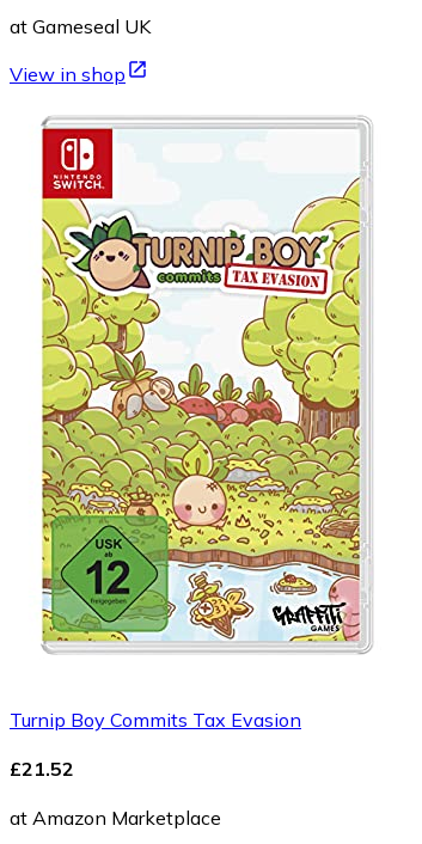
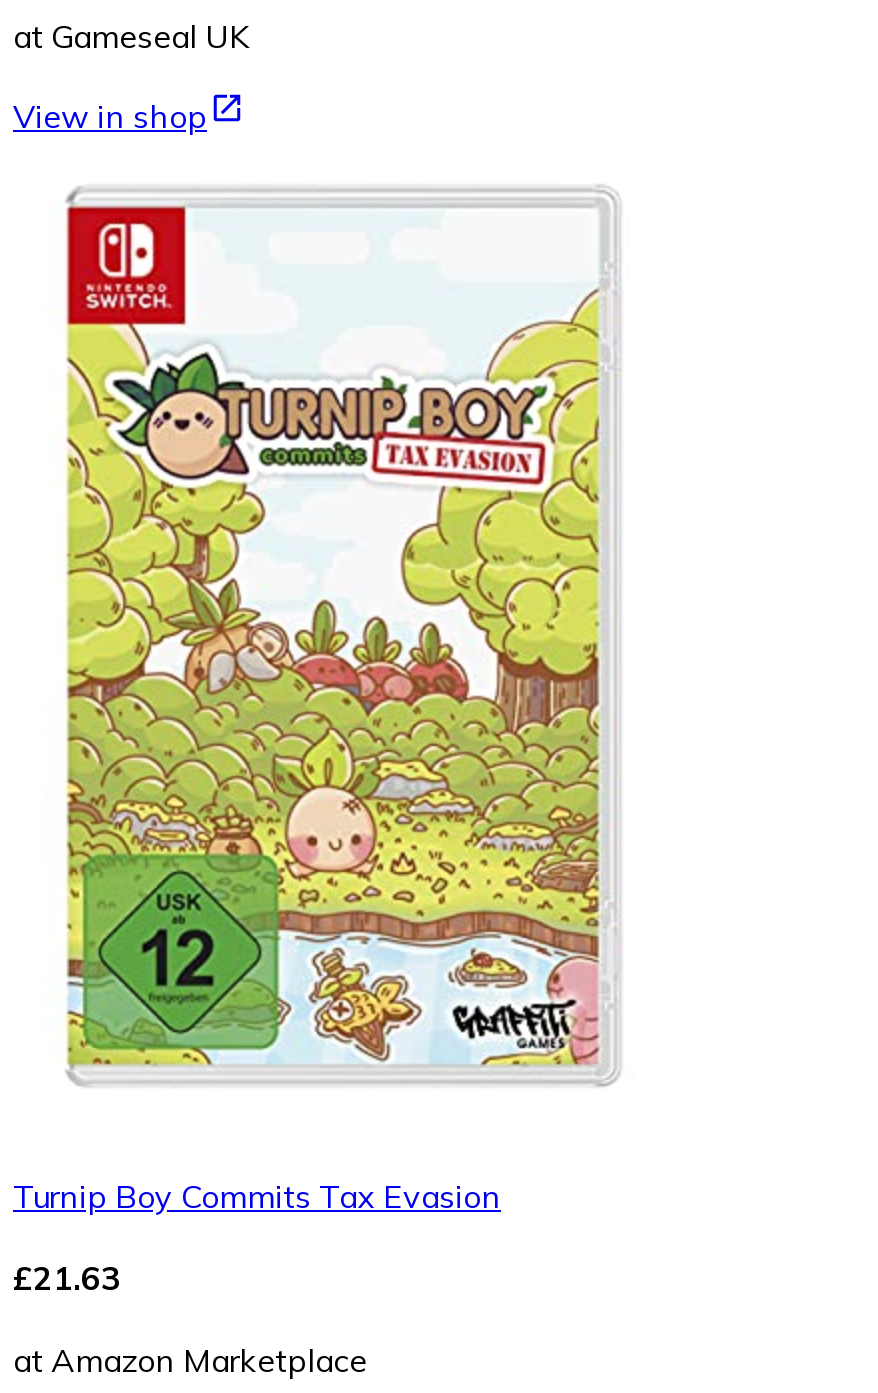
[10,757,74,781] £21.52 -> [13,1258,121,1298] £21.63

